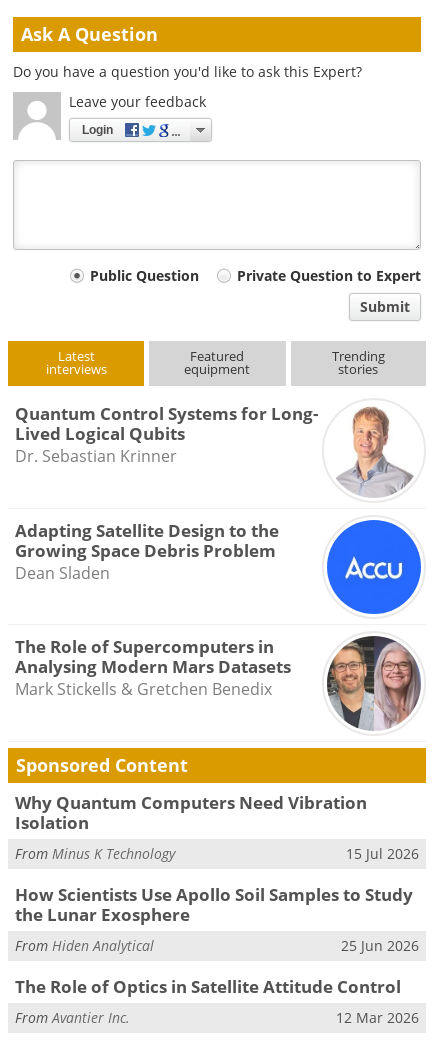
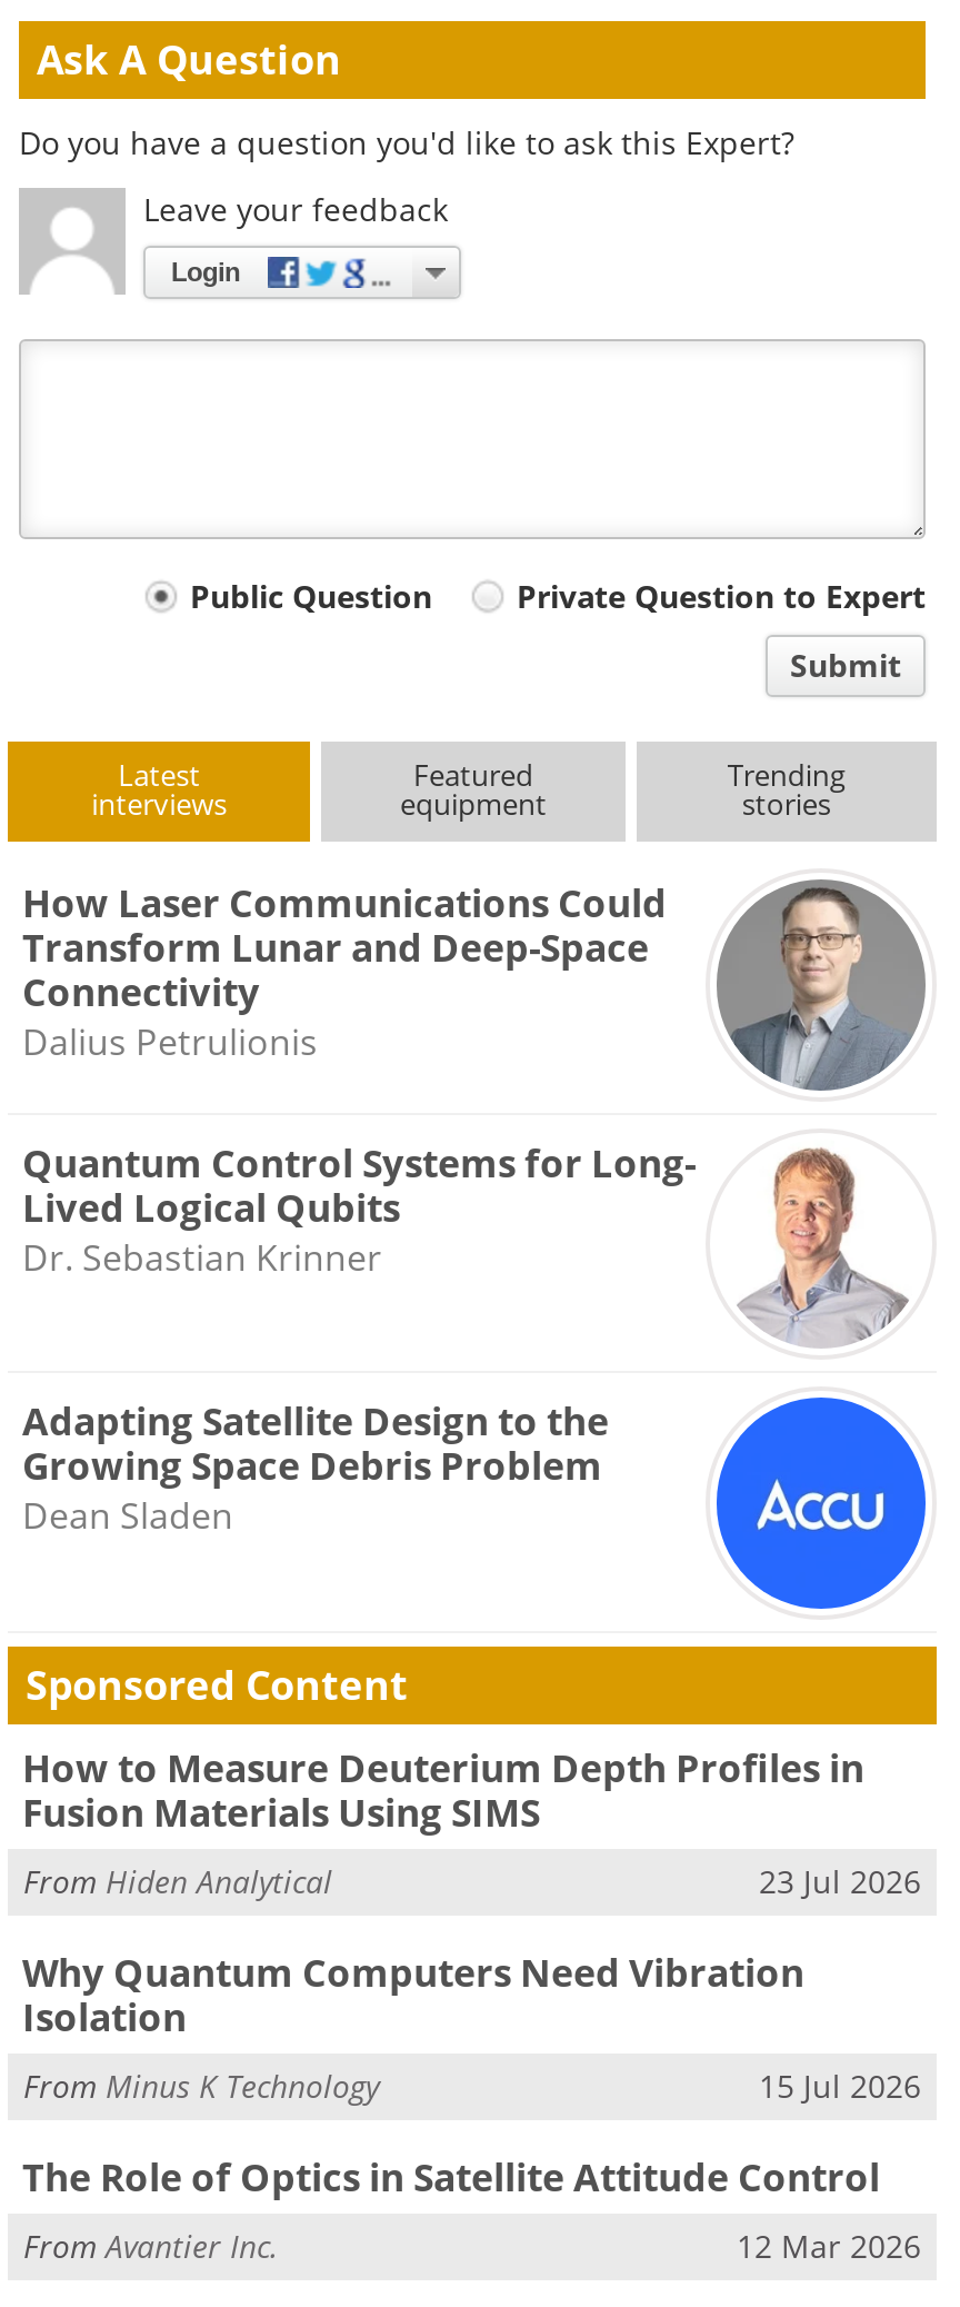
none -> [22,878,928,1091] [image] | How Laser Communications Could | Transform Lunar and Deep-Space | Connectivity | Dalius Petrulionis
moved [14,402,417,584] -> [22,1135,917,1541]: [image] | Quantum Control Systems for Long- | Lived Logical Qubits | Dr. Sebastian Krinner | Adapting Satellite Design to the | Growing Space Debris Problem | Dean Sladen
[14,635,421,721] [image] | The Role of Supercomputers in | Analysing Modern Mars Datasets | Mark Stickells & Gretchen Benedix -> none
none -> [22,1742,921,1903] How to Measure Deuterium Depth Profiles in | Fusion Materials Using SIMS | 23 Jul 2026
moved [14,791,419,863] -> [22,1947,921,2108]: Why Quantum Computers Need Vibration | Isolation | From Minus K Technology | 15 Jul 2026
[14,883,419,955] How Scientists Use Apollo Soil Samples to Study | the Lunar Exosphere | 25 Jun 2026 -> none
moved [15,936,154,955] -> [23,1861,332,1903]: From Hiden Analytical

